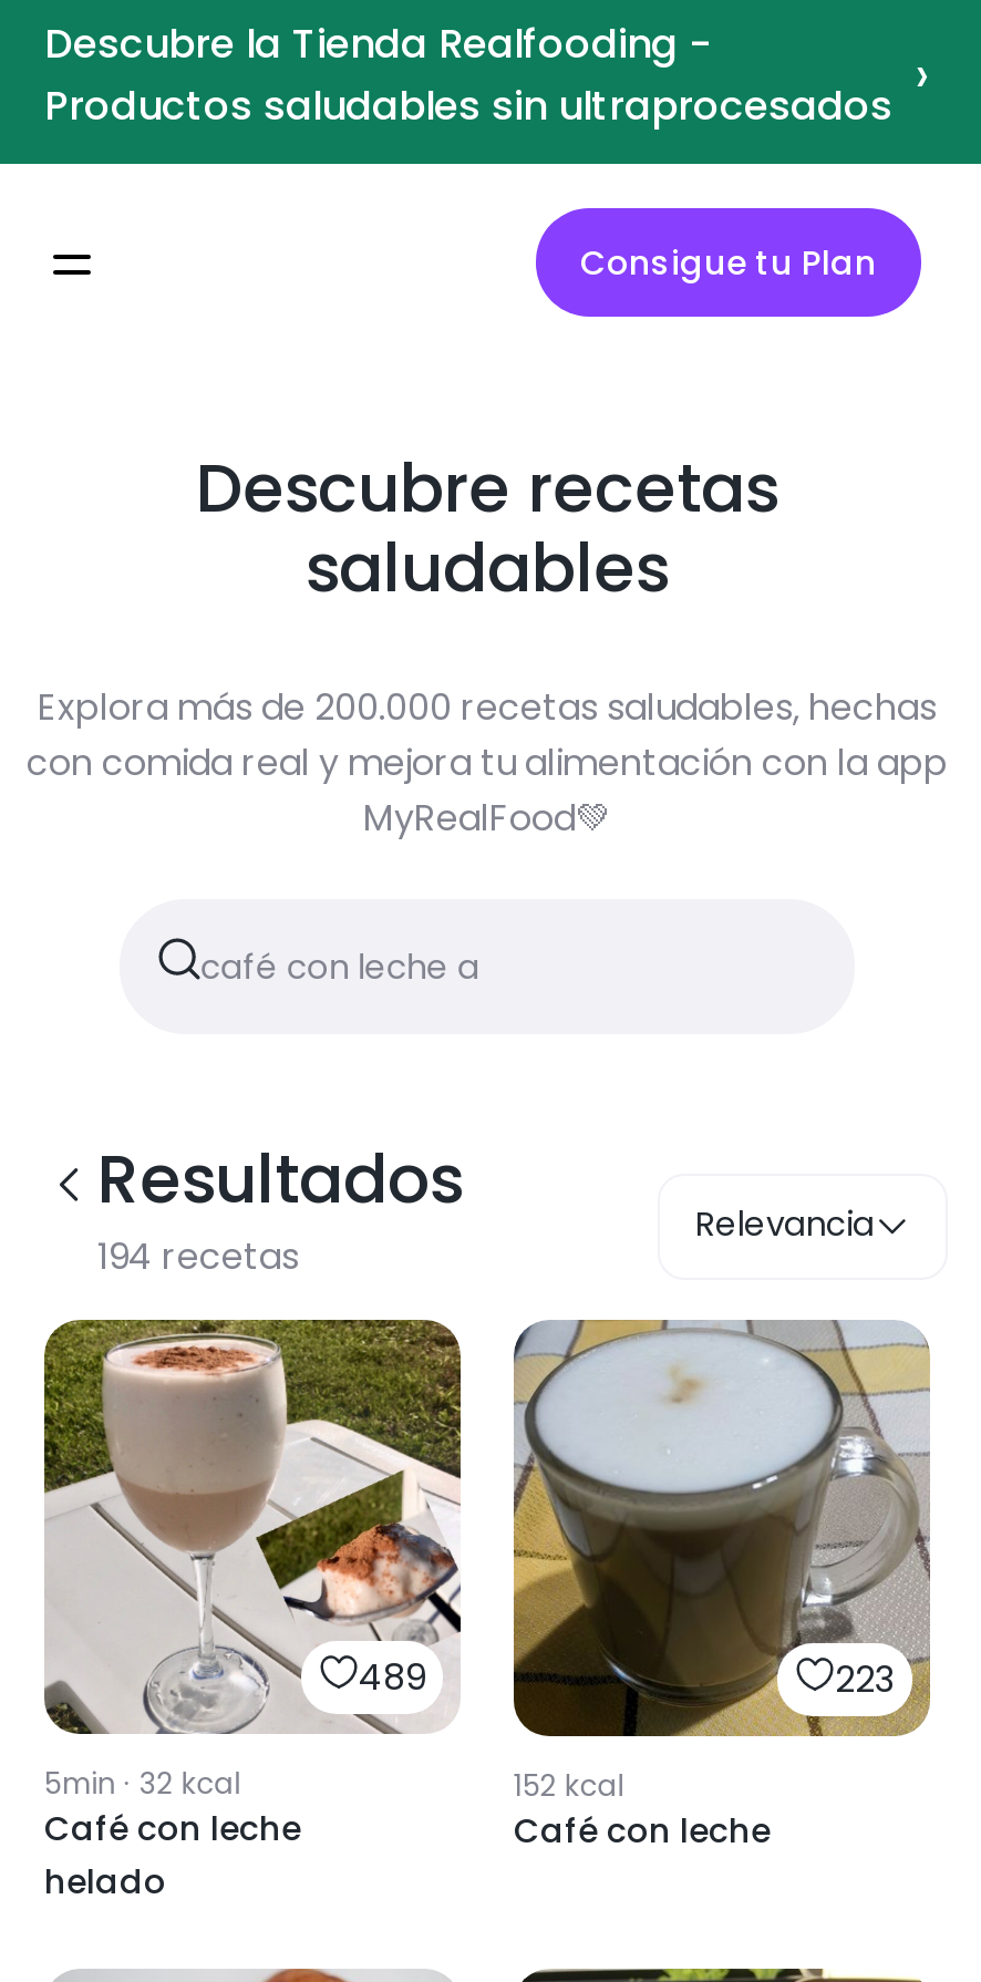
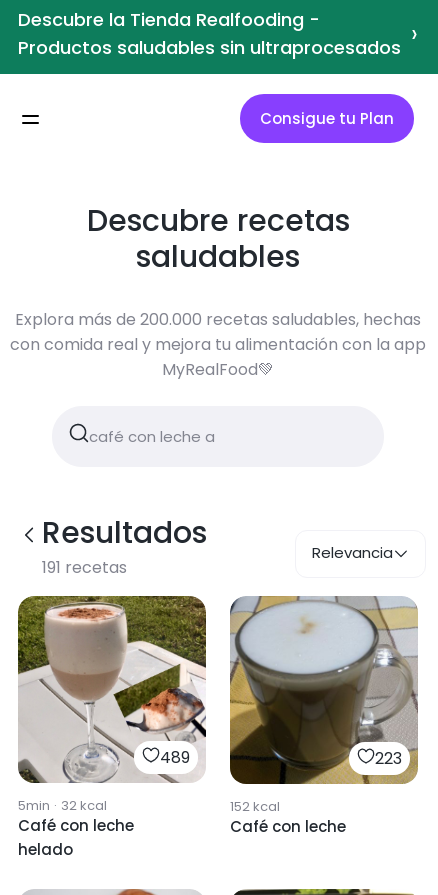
[97,1231,299,1282] 194 recetas -> [42,556,127,579] 191 recetas

